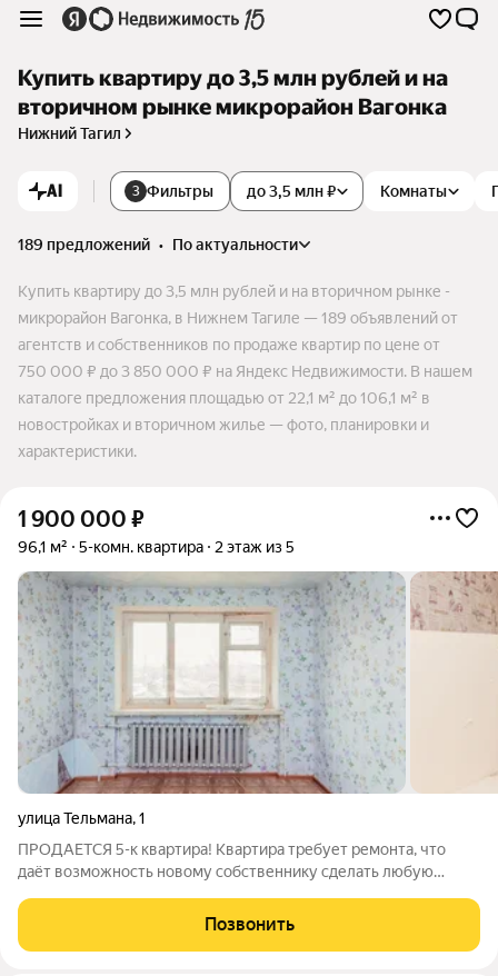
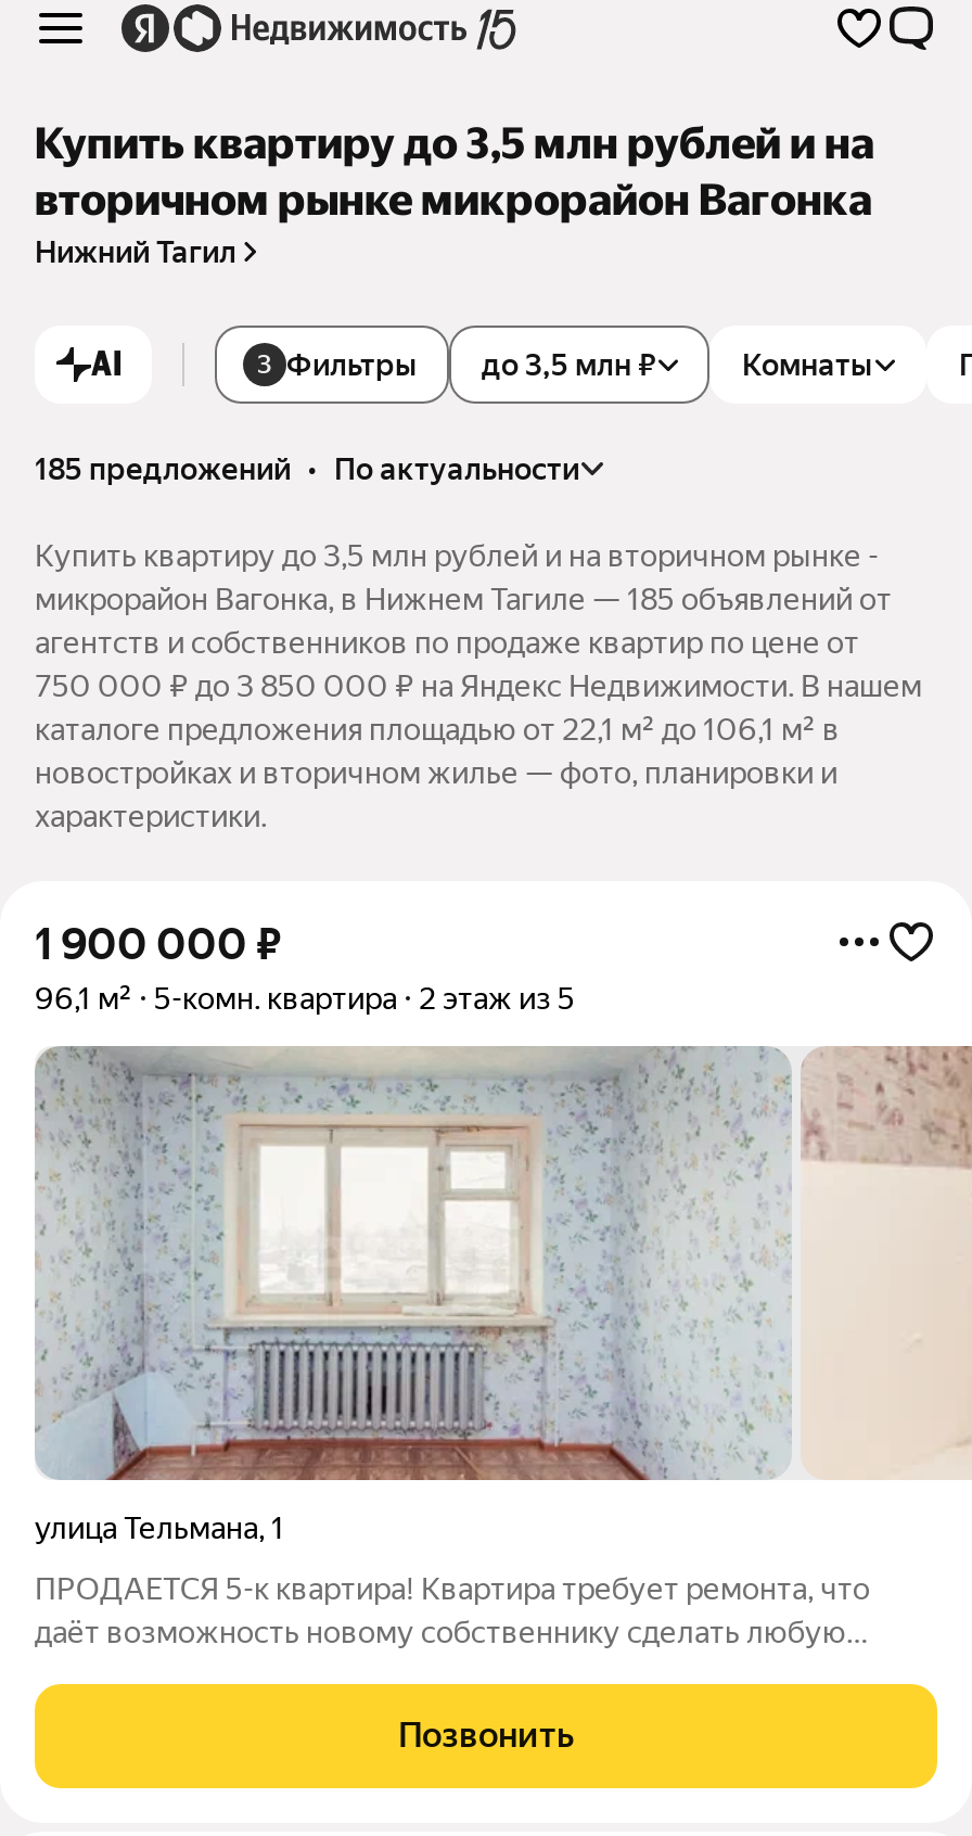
[18,236,298,254] 189 предложений • по актуальности -> [35,452,579,487] 185 предложений • по актуальности
[18,309,458,327] микрорайон Вагонка, в Нижнем Тагиле — 189 объявлений от -> [35,582,892,617] микрорайон Вагонка, в Нижнем Тагиле — 185 объявлений от

